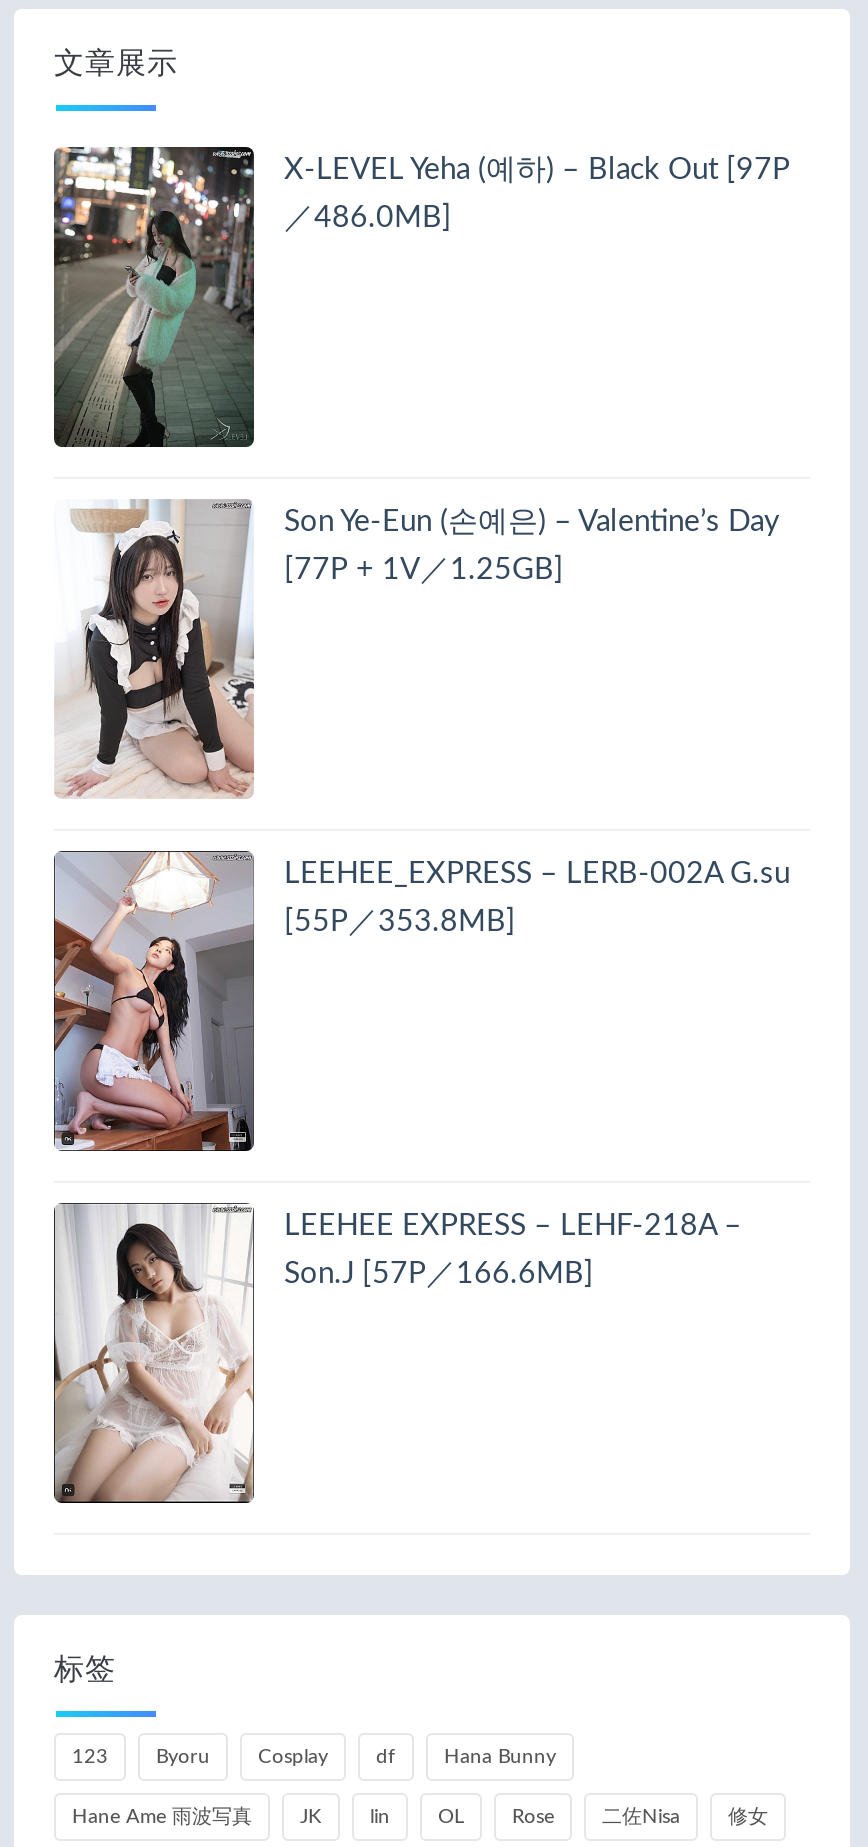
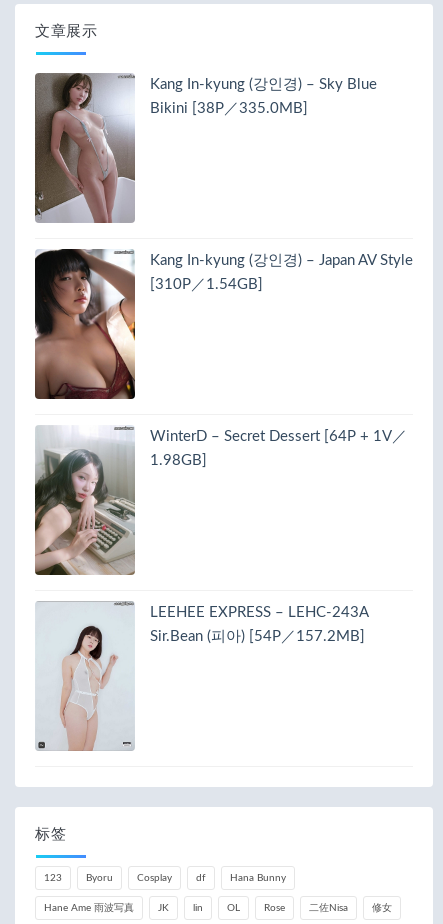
[54,145,790,449] [image] | X-LEVEL Yeha (예하) – Black Out [97P -> [35,73,377,224] [image] | Kang In-kyung (강인경) – Sky Blue
[284,203,452,233] ／486.0MB] -> [150,101,308,116] Bikini [38P／335.0MB]
[54,499,780,799] [image] | Son Ye-Eun (손예은) – Valentine’s Day -> [34,248,413,400] [image] | Kang In-kyung (강인경) – Japan AV Style
[284,555,564,585] [77P + 1V／1.25GB] -> [150,277,263,292] [310P／1.54GB]
[52,849,790,1153] [image] | LEEHEE_EXPRESS – LERB-002A G.su -> [34,425,407,576] [image] | WinterD – Secret Dessert [64P + 1V／
[284,907,516,937] [55P／353.8MB] -> [150,453,207,468] 1.98GB]
[52,1203,742,1505] [image] | LEEHEE EXPRESS – LEHF-218A – -> [35,602,368,751] [image] | LEEHEE EXPRESS – LEHC-243A
[284,1259,594,1289] Son.J [57P／166.6MB] -> [150,629,365,644] Sir.Bean (피아) [54P／157.2MB]

